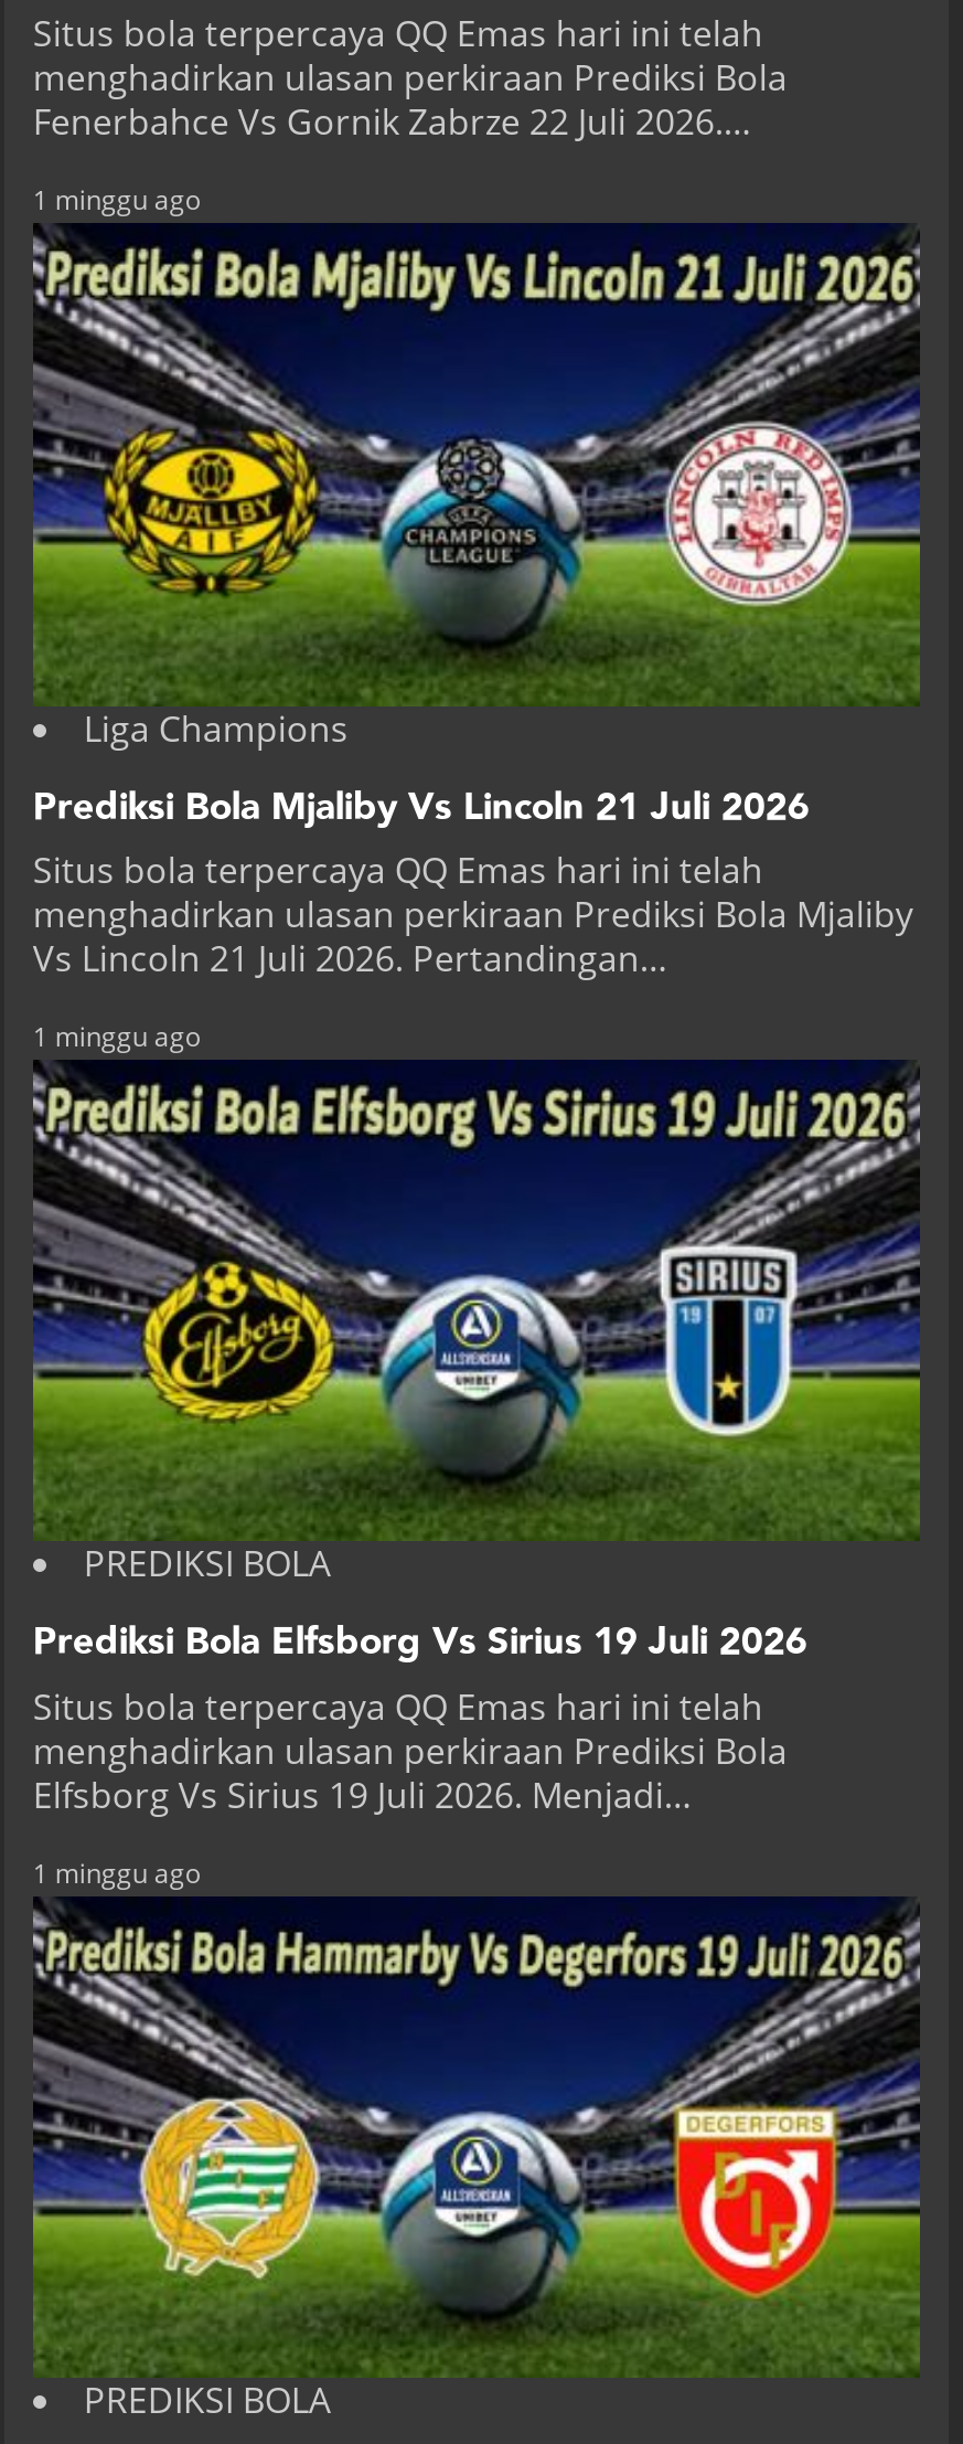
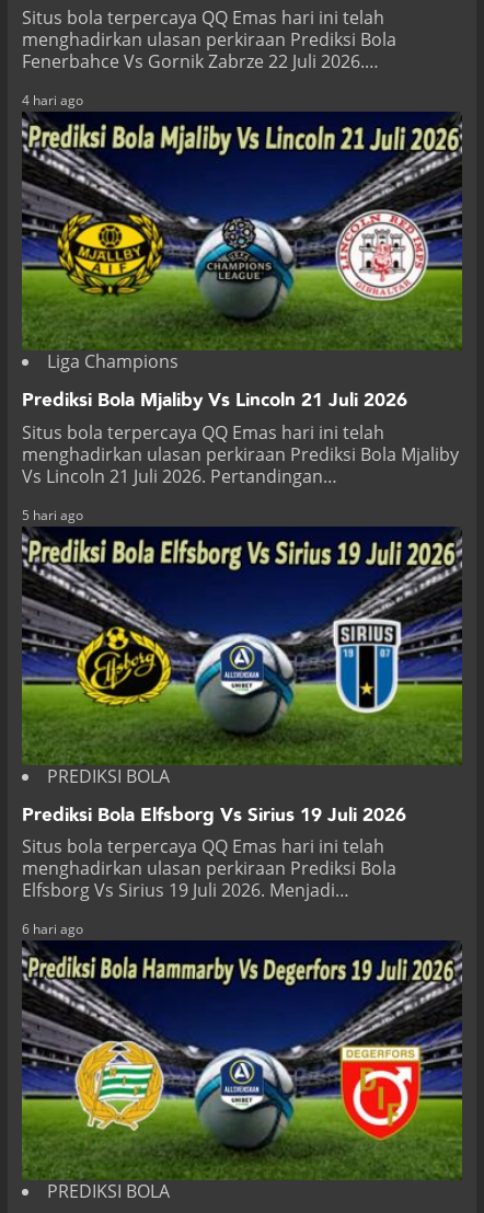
[33,182,200,219] 1 minggu ago -> [22,91,83,109] 4 hari ago
[33,1018,200,1055] 1 minggu ago -> [22,505,83,524] 5 hari ago
[33,1854,200,1891] 1 minggu ago -> [22,920,83,938] 6 hari ago

